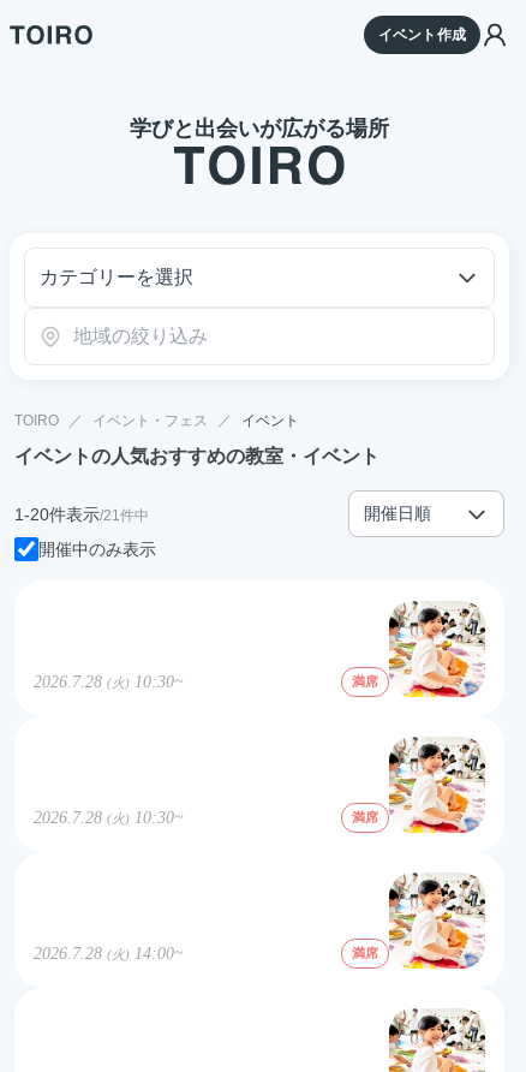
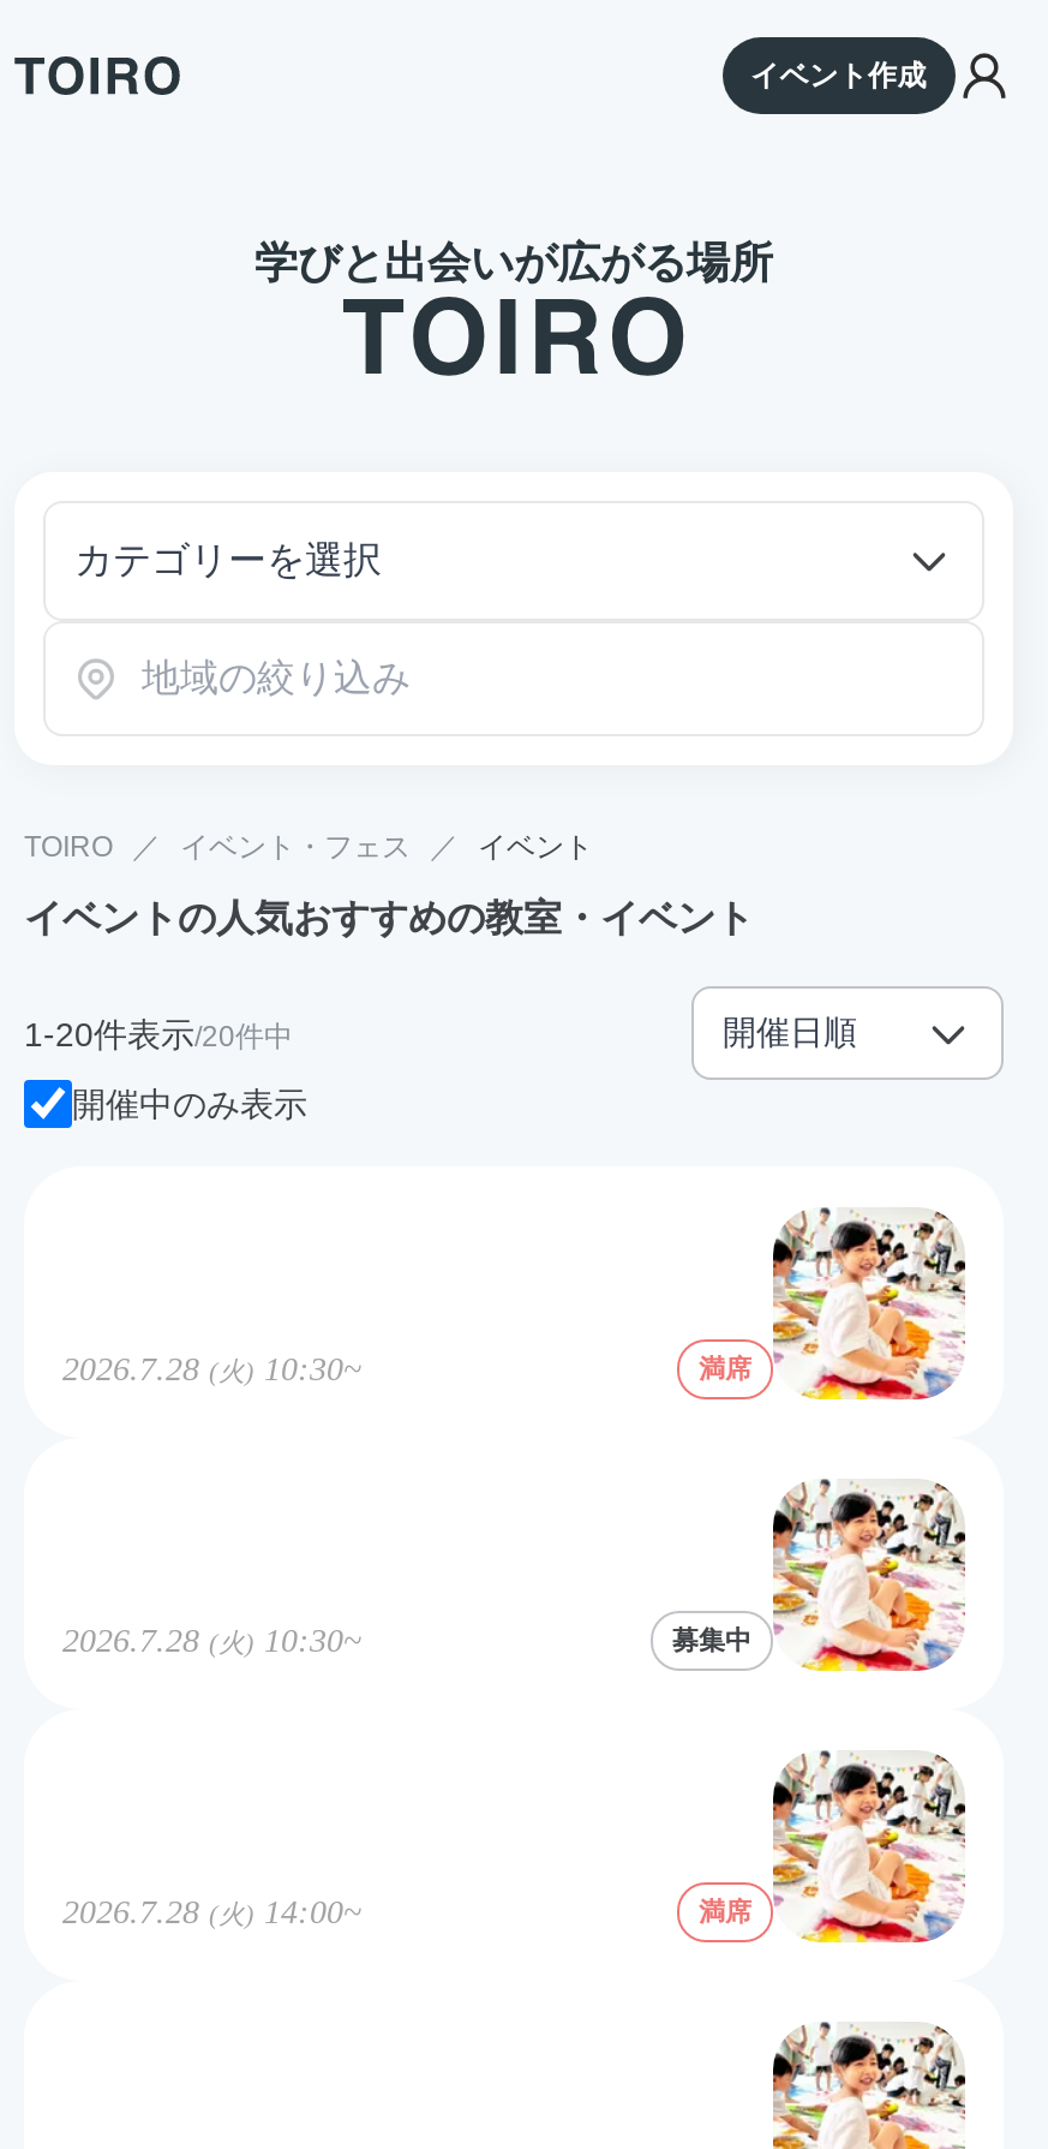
[14,504,149,523] 1 -20件表示/21件中 -> [24,1014,293,1052] 1 -20件表示/20件中
[352,810,378,824] 満席 -> [672,1625,751,1654] 募集中

